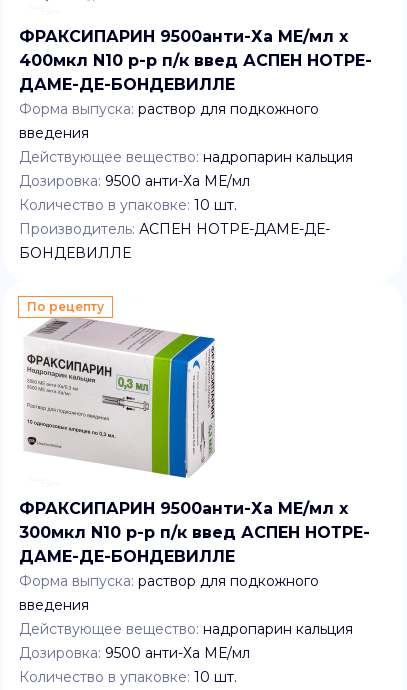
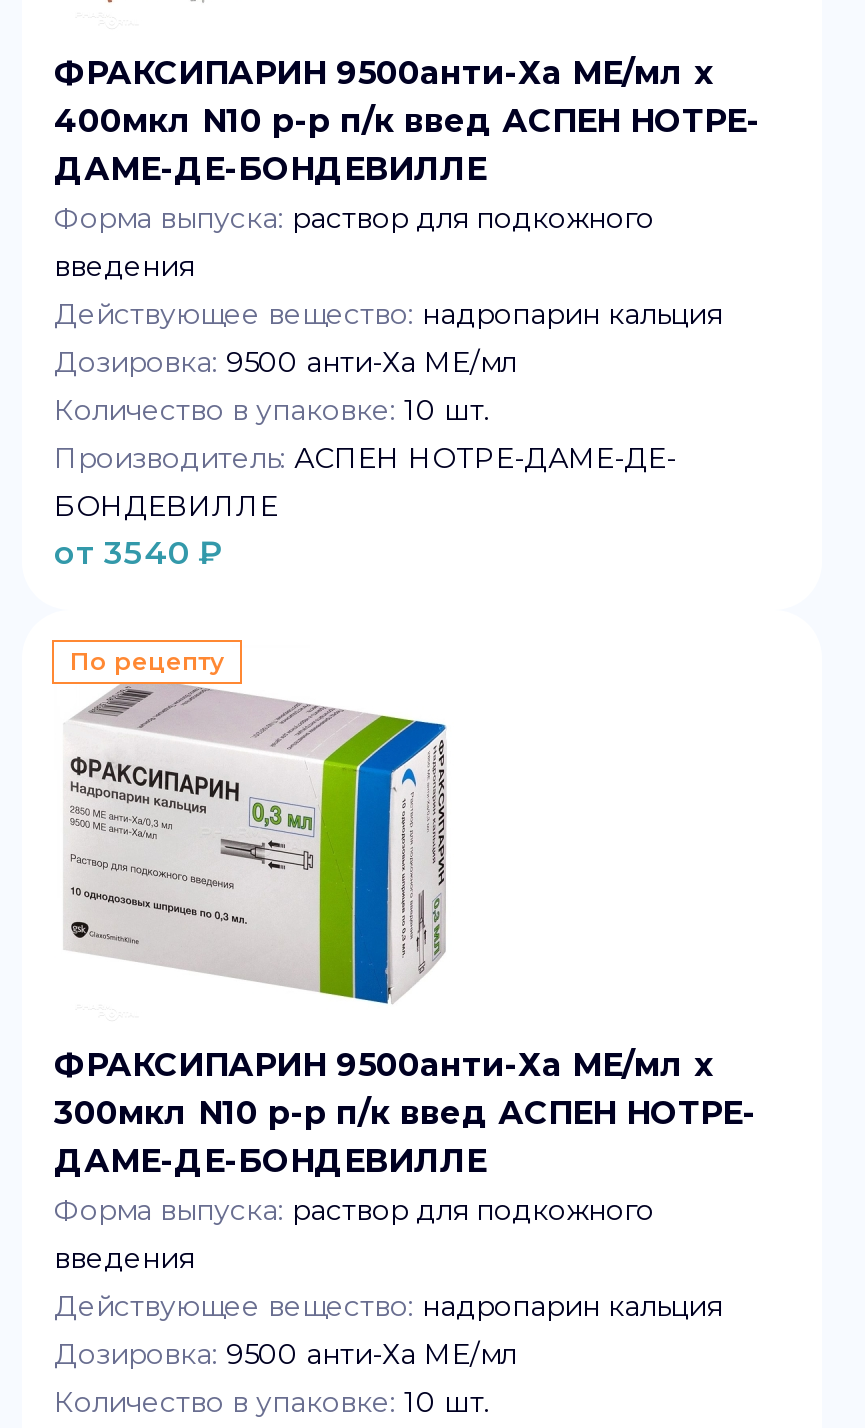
none -> [54,534,222,572] от 3540 ₽

